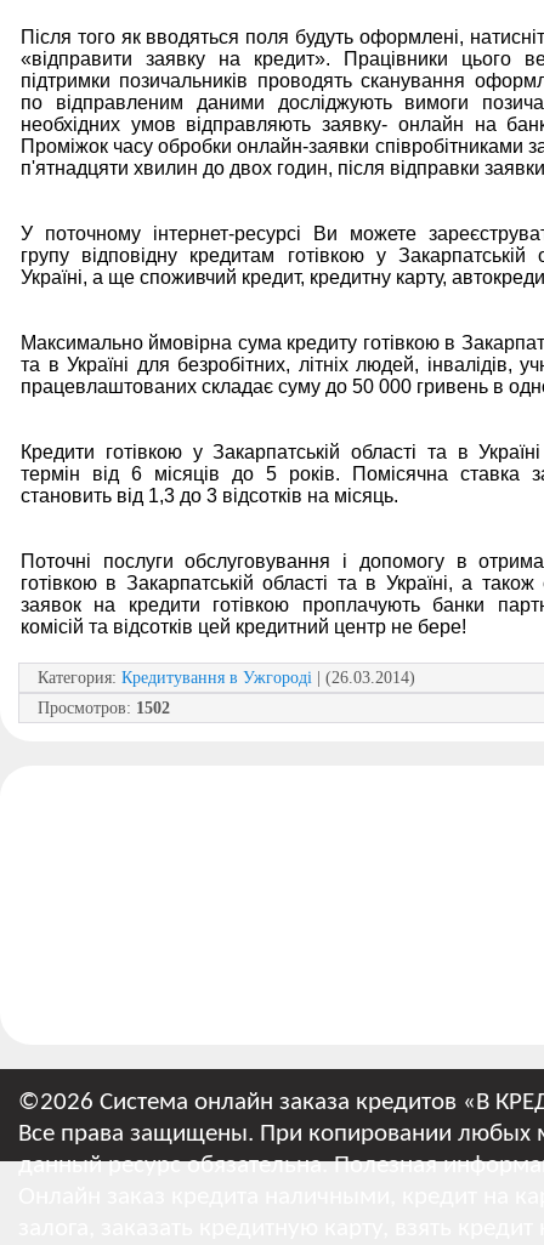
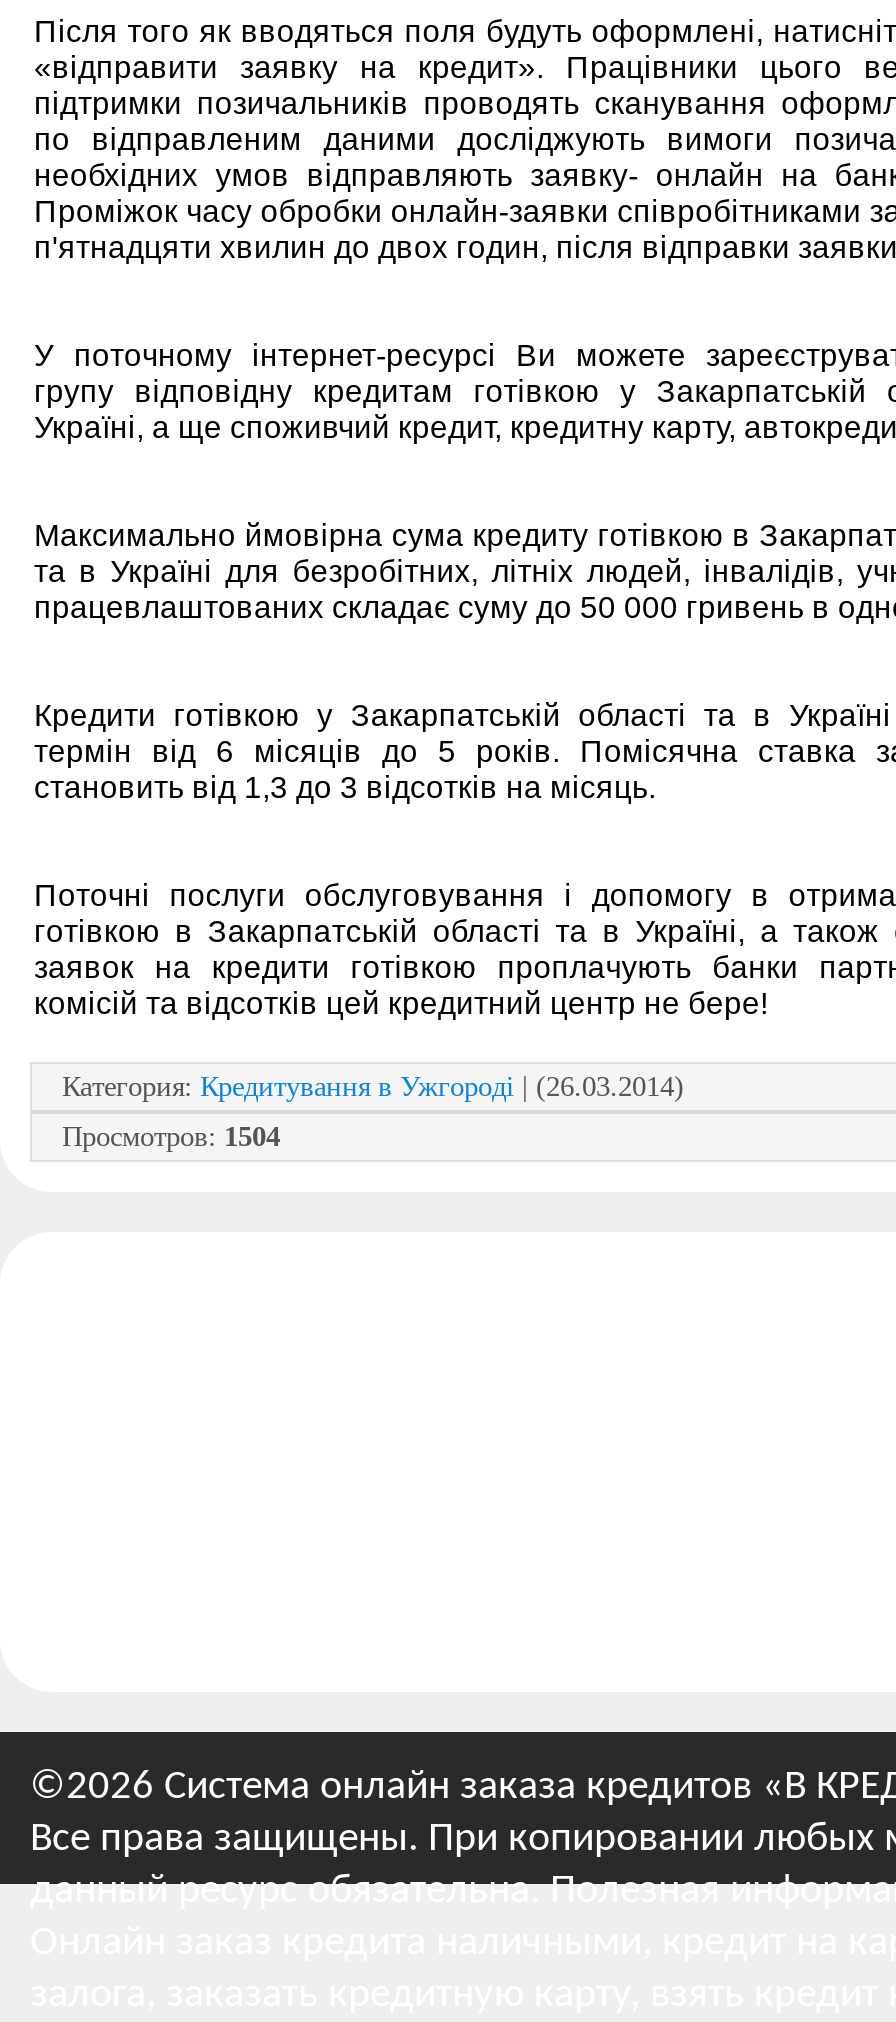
[38,697,170,717] Просмотров: 1502 -> [62,1120,280,1152] Просмотров: 1504

